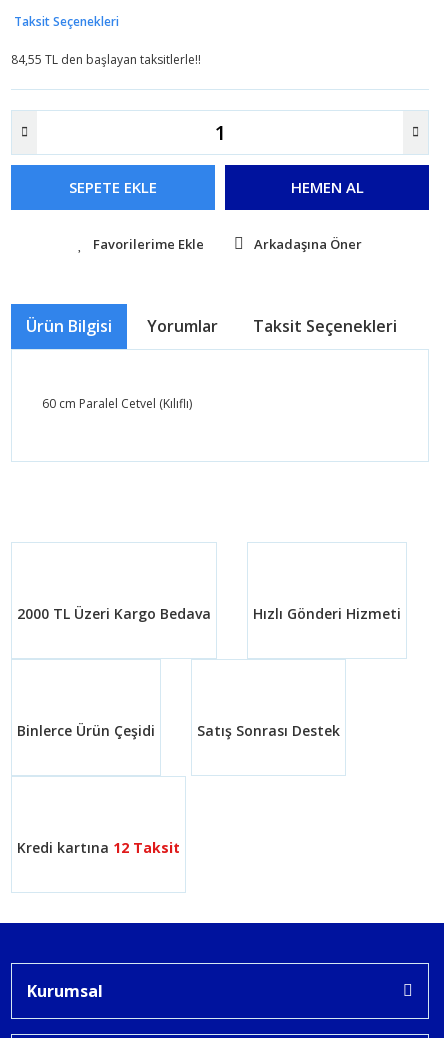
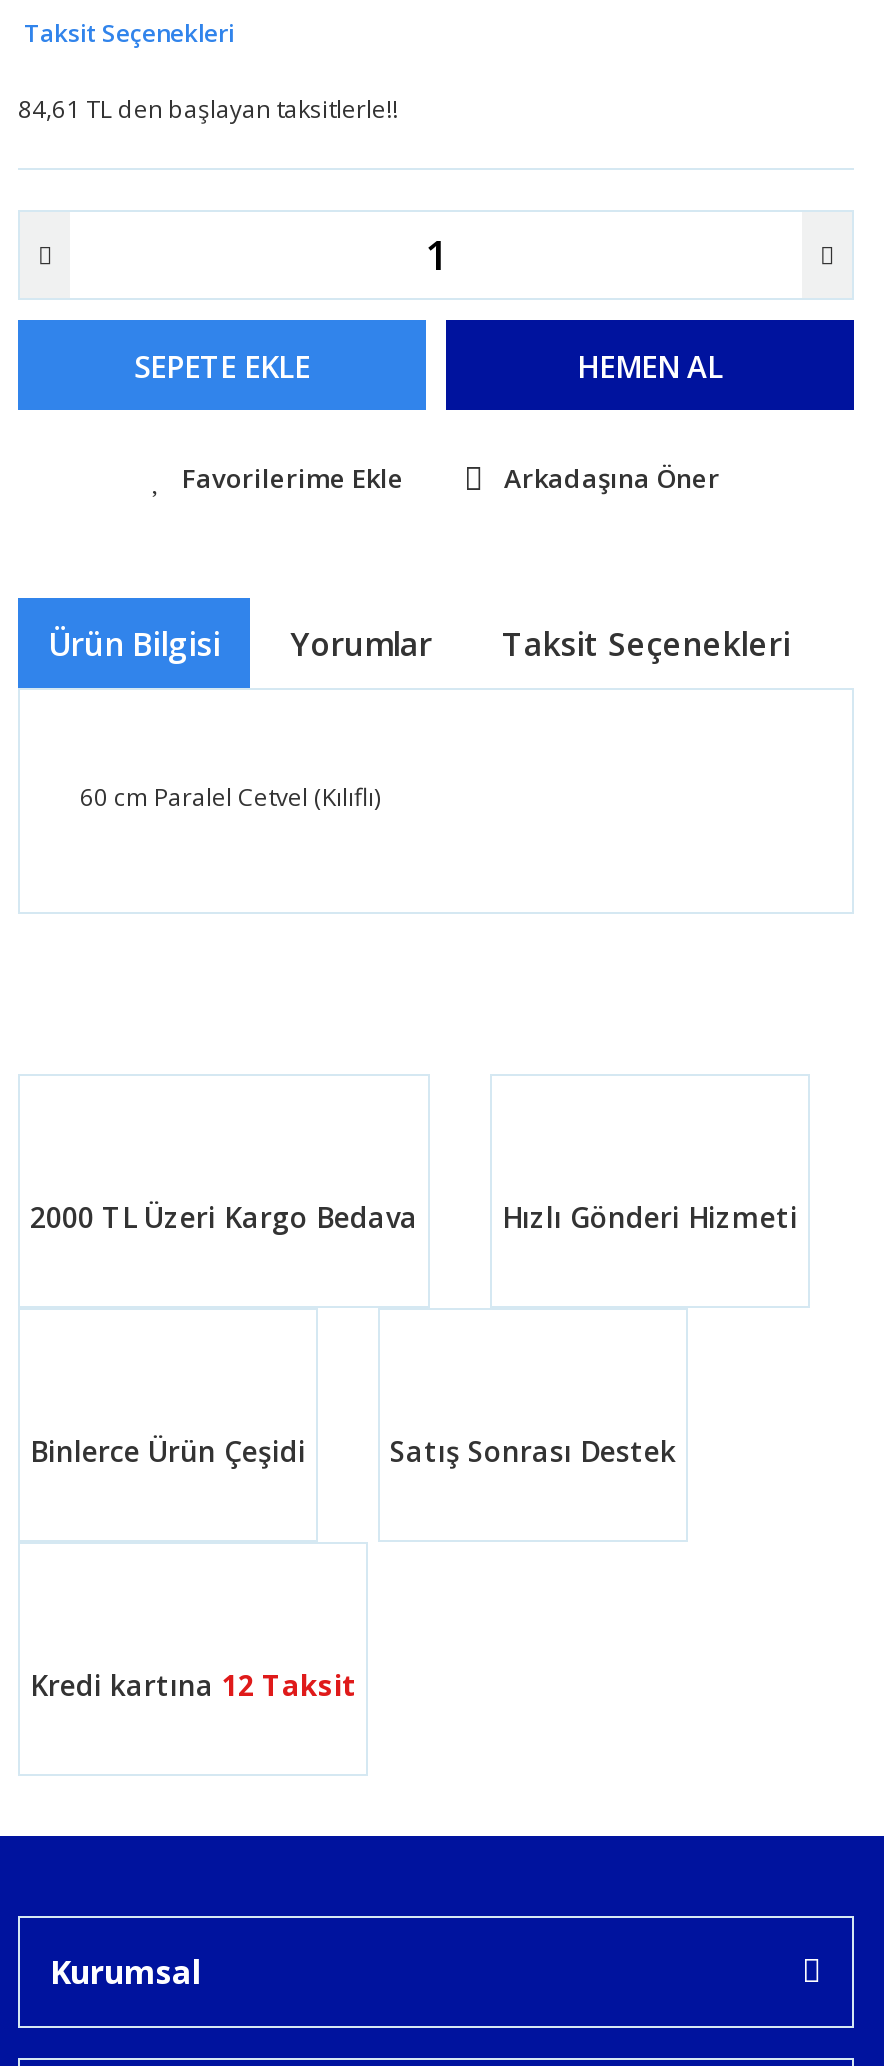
[11,51,201,68] 84,55 TL den başlayan taksitlerle!! -> [18,92,398,126] 84,61 TL den başlayan taksitlerle!!

